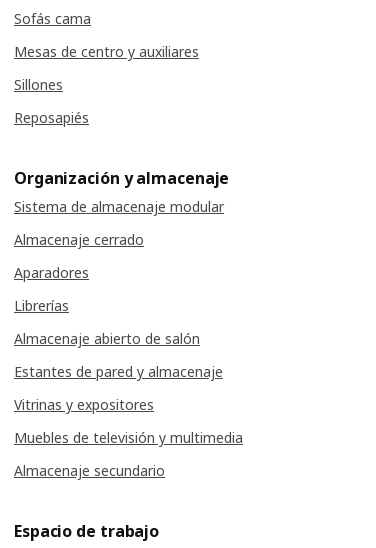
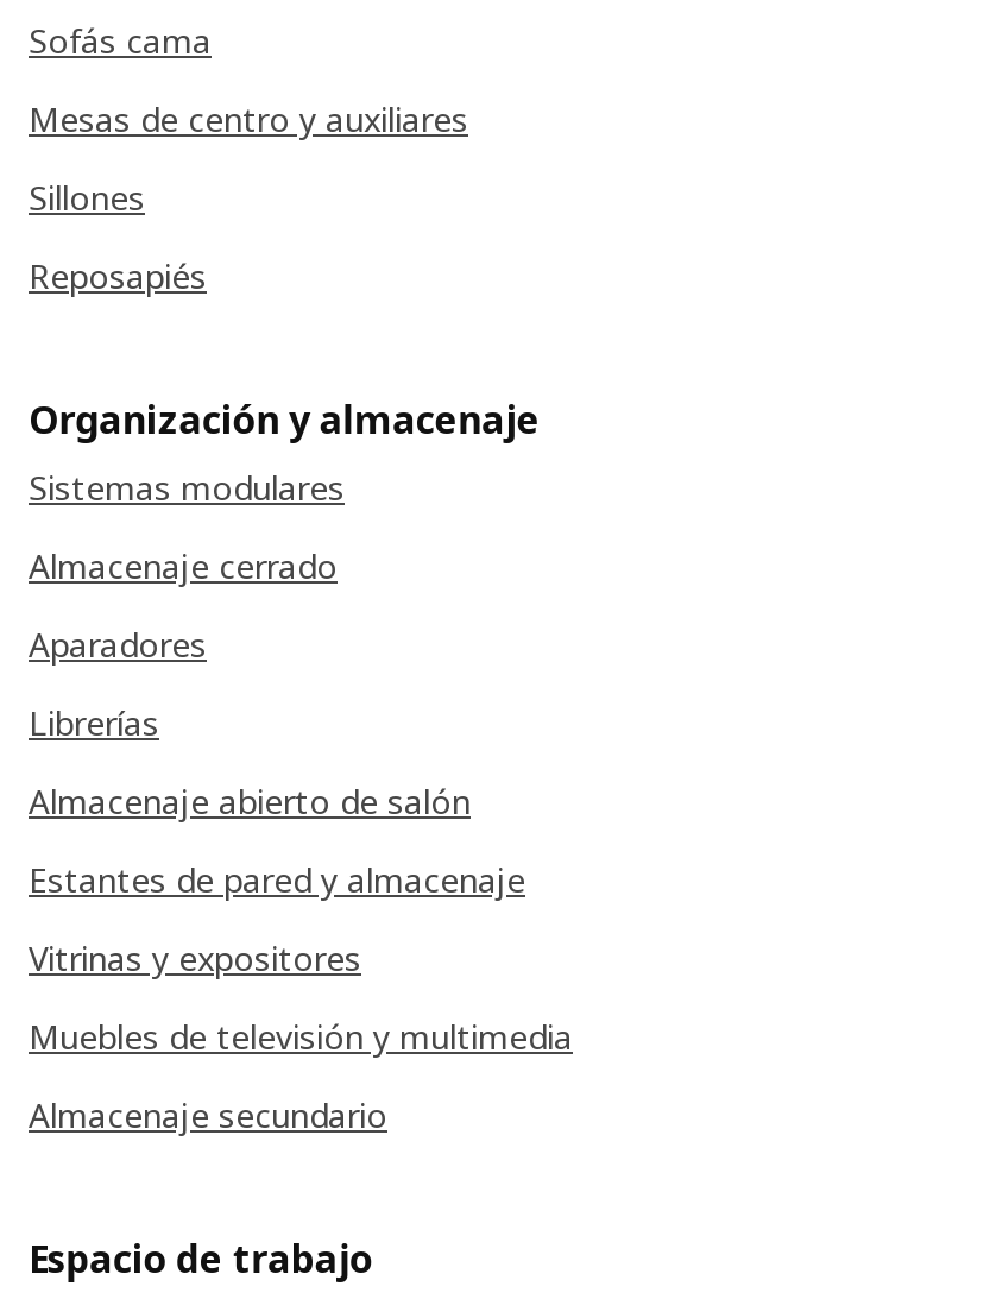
[14,197,224,216] Sistema de almacenaje modular -> [29,466,345,511] Sistemas modulares

